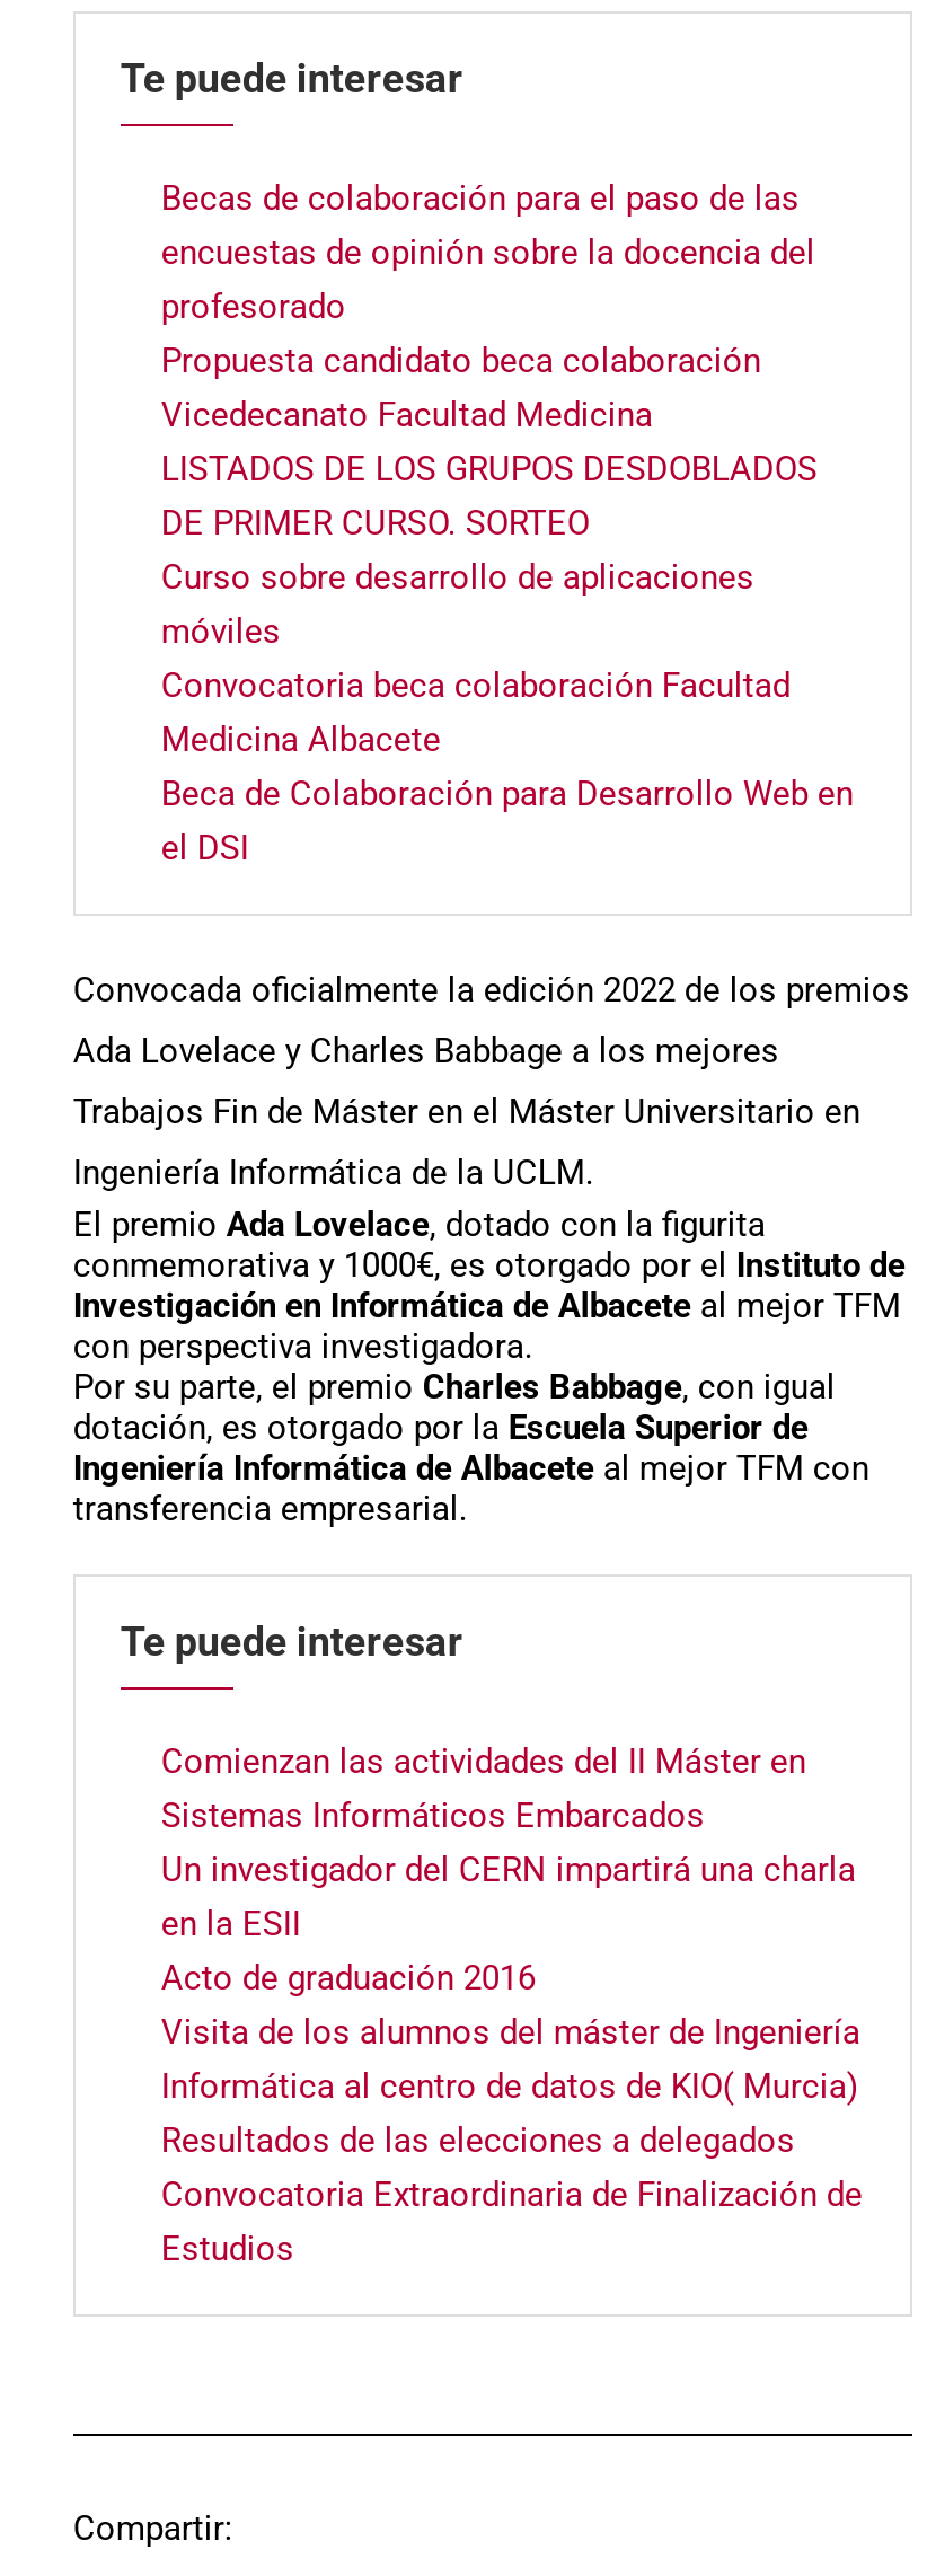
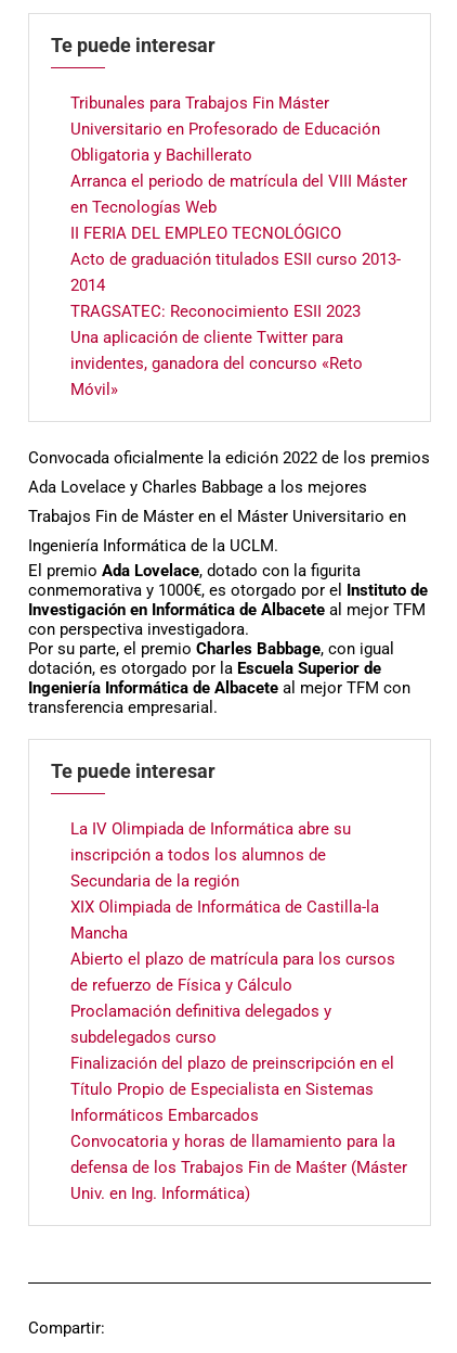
[161,178,853,868] Becas de colaboración para el paso de las | encuestas de opinión sobre la docencia del | profesorado | Propuesta candidato beca colaboración | Vicedecanato Facultad Medicina | LISTADOS DE LOS GRUPOS DESDOBLADOS | DE PRIMER CURSO. SORTEO | Curso sobre desarrollo de aplicaciones | móviles | Convocatoria beca colaboración Facultad | Medicina Albacete | Beca de Colaboración para Desarrollo Web en | el DSI -> [70,93,407,399] Tribunales para Trabajos Fin Máster | Universitario en Profesorado de Educación | Obligatoria y Bachillerato | Arranca el periodo de matrícula del VIII Máster | en Tecnologías Web | II FERIA DEL EMPLEO TECNOLÓGICO | Acto de graduación titulados ESII curso 2013- | 2014 | TRAGSATEC: Reconocimiento ESII 2023 | Una aplicación de cliente Twitter para | invidentes, ganadora del concurso «Reto | Móvil»
moved [73,970,910,1665] -> [28,448,430,782]: Convocada oficialmente la edición 2022 de los premios | Ada Lovelace y Charles Babbage a los mejores | Trabajos Fin de Máster en el Máster Universitario en | ... | transferencia empresarial. | Te puede interesar
[161,1741,862,2269] Comienzan las actividades del II Máster en | Sistemas Informáticos Embarcados | Un investigador del CERN impartirá una charla | en la ESII | Acto de graduación 2016 | Visita de los alumnos del máster de Ingeniería | Informática al centro de datos de KIO( Murcia) | Resultados de las elecciones a delegados | Convocatoria Extraordinaria de Finalización de | Estudios -> [70,819,407,1203] La IV Olimpiada de Informática abre su | inscripción a todos los alumnos de | Secundaria de la región | XIX Olimpiada de Informática de Castilla-la | Mancha | Abierto el plazo de matrícula para los cursos | de refuerzo de Física y Cálculo | Proclamación definitiva delegados y | subdelegados curso | Finalización del plazo de preinscripción en el | Título Propio de Especialista en Sistemas | Informáticos Embarcados | Convocatoria y horas de llamamiento para la | defensa de los Trabajos Fin de Maśter (Máster | Univ. en Ing. Informática)

